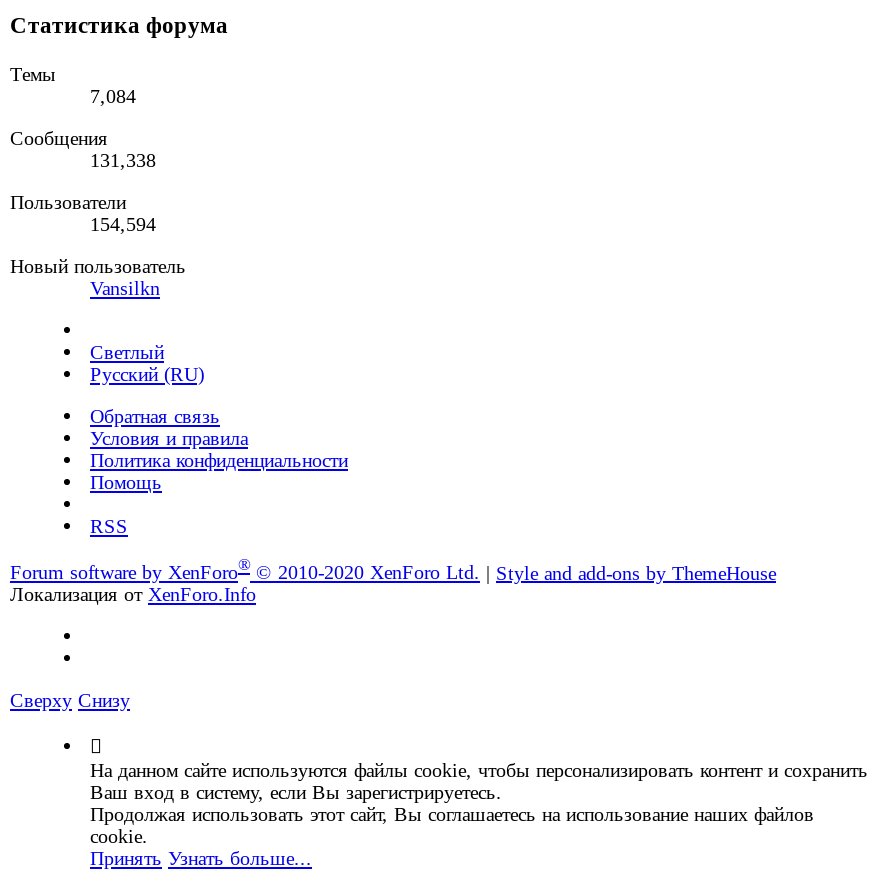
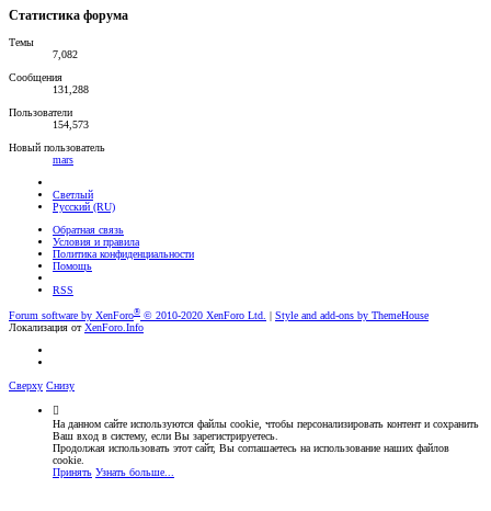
[90,85,136,107] 7,084 -> [53,48,78,60] 7,082
[90,149,156,171] 131,338 -> [53,83,89,95] 131,288
[90,213,156,235] 154,594 -> [53,118,89,130] 154,573
[90,277,160,299] Vansilkn -> [53,154,73,166] mars

